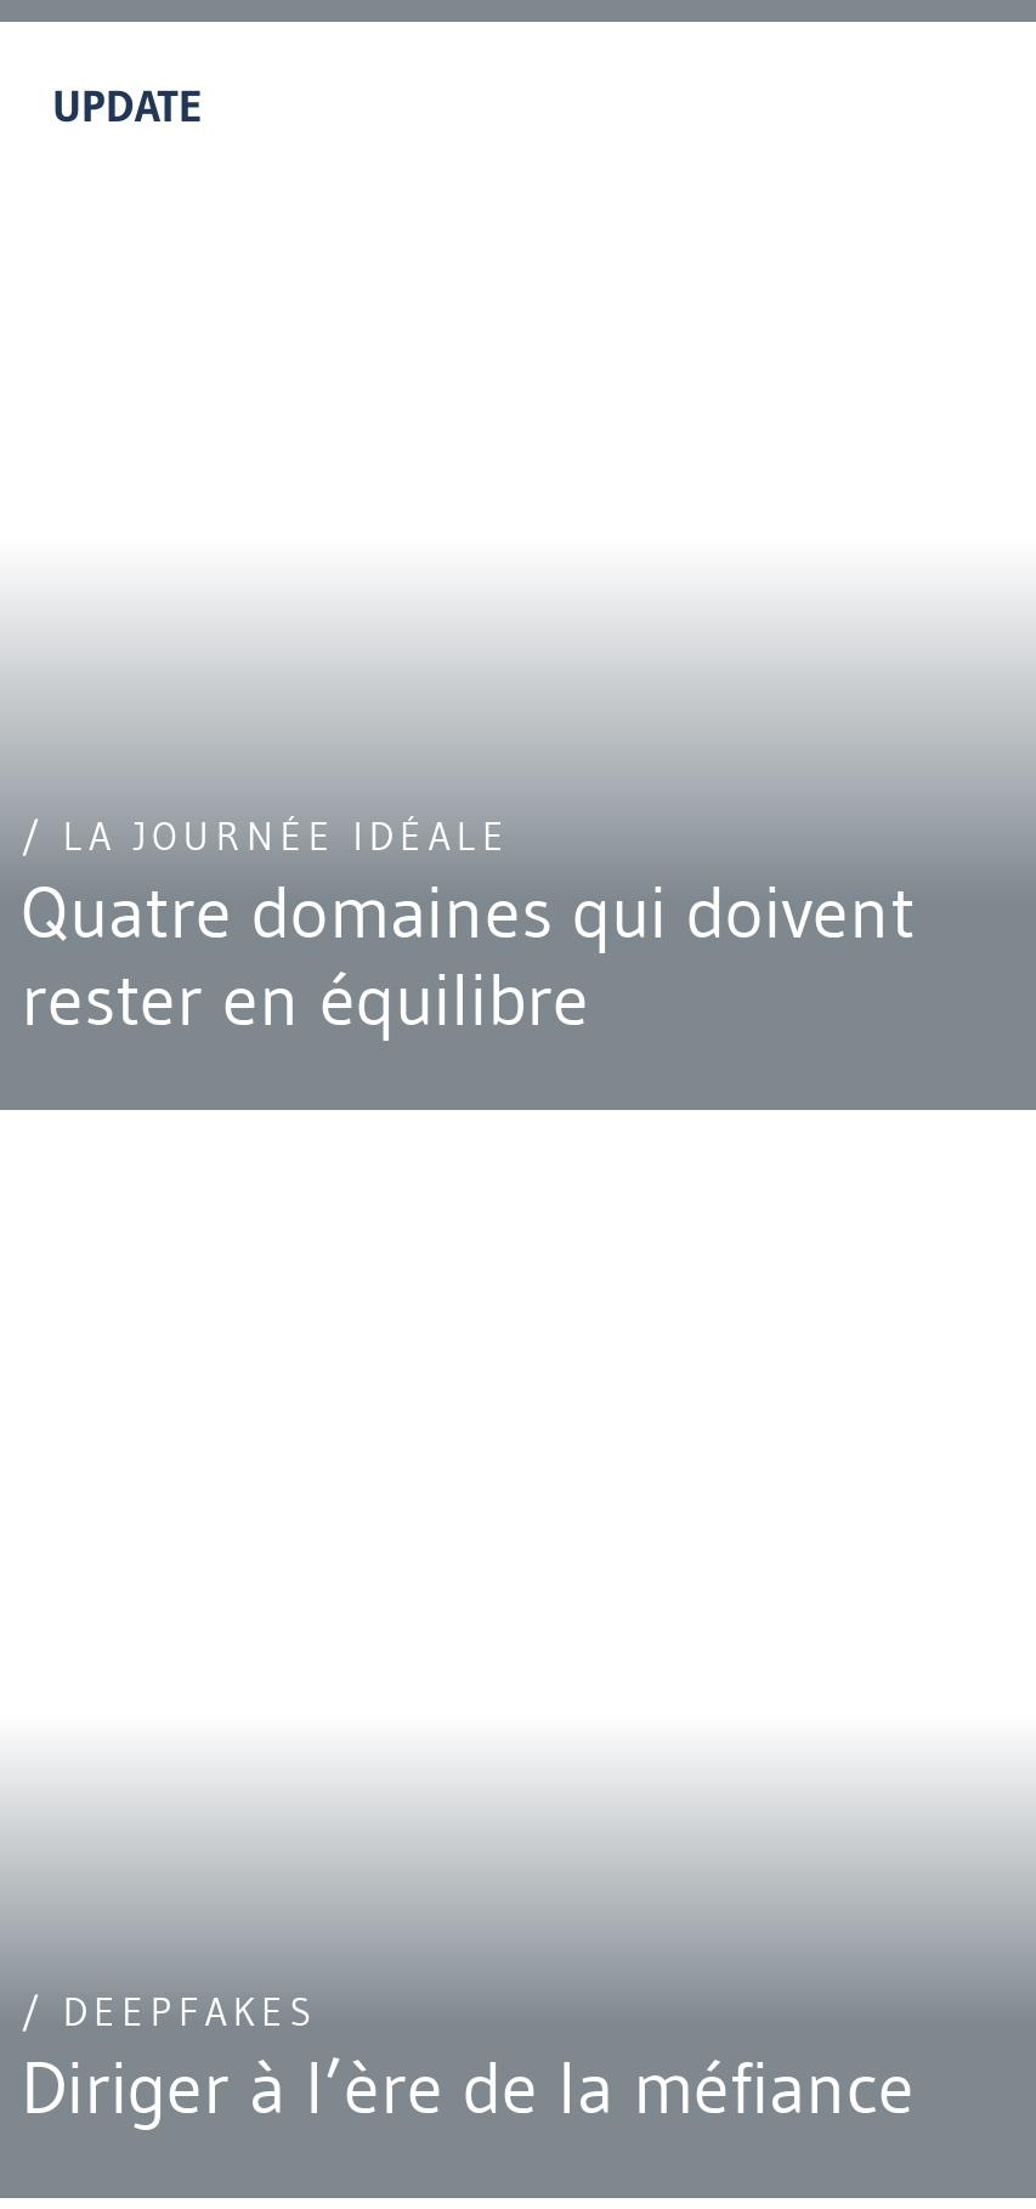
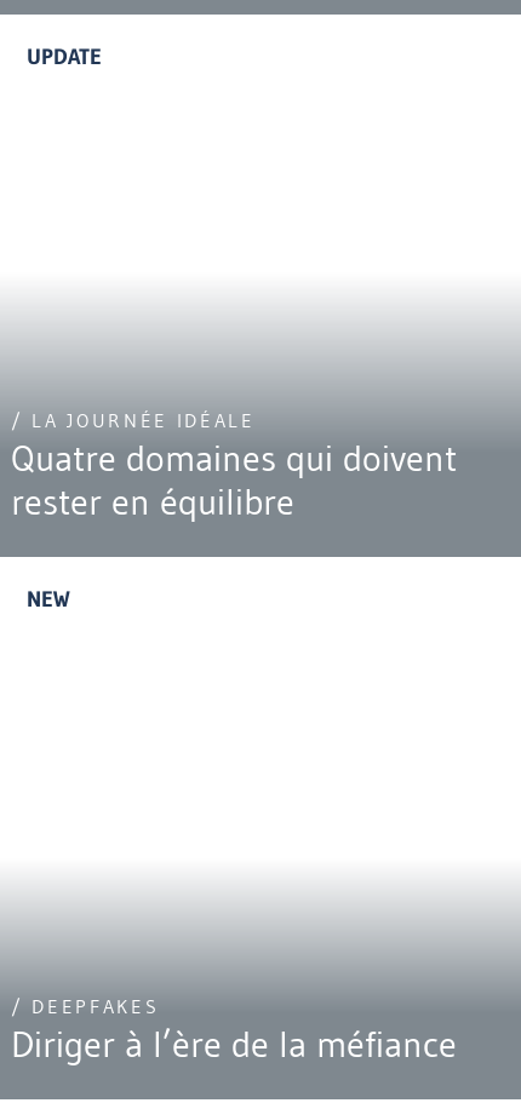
none -> [27,586,70,613] NEW

